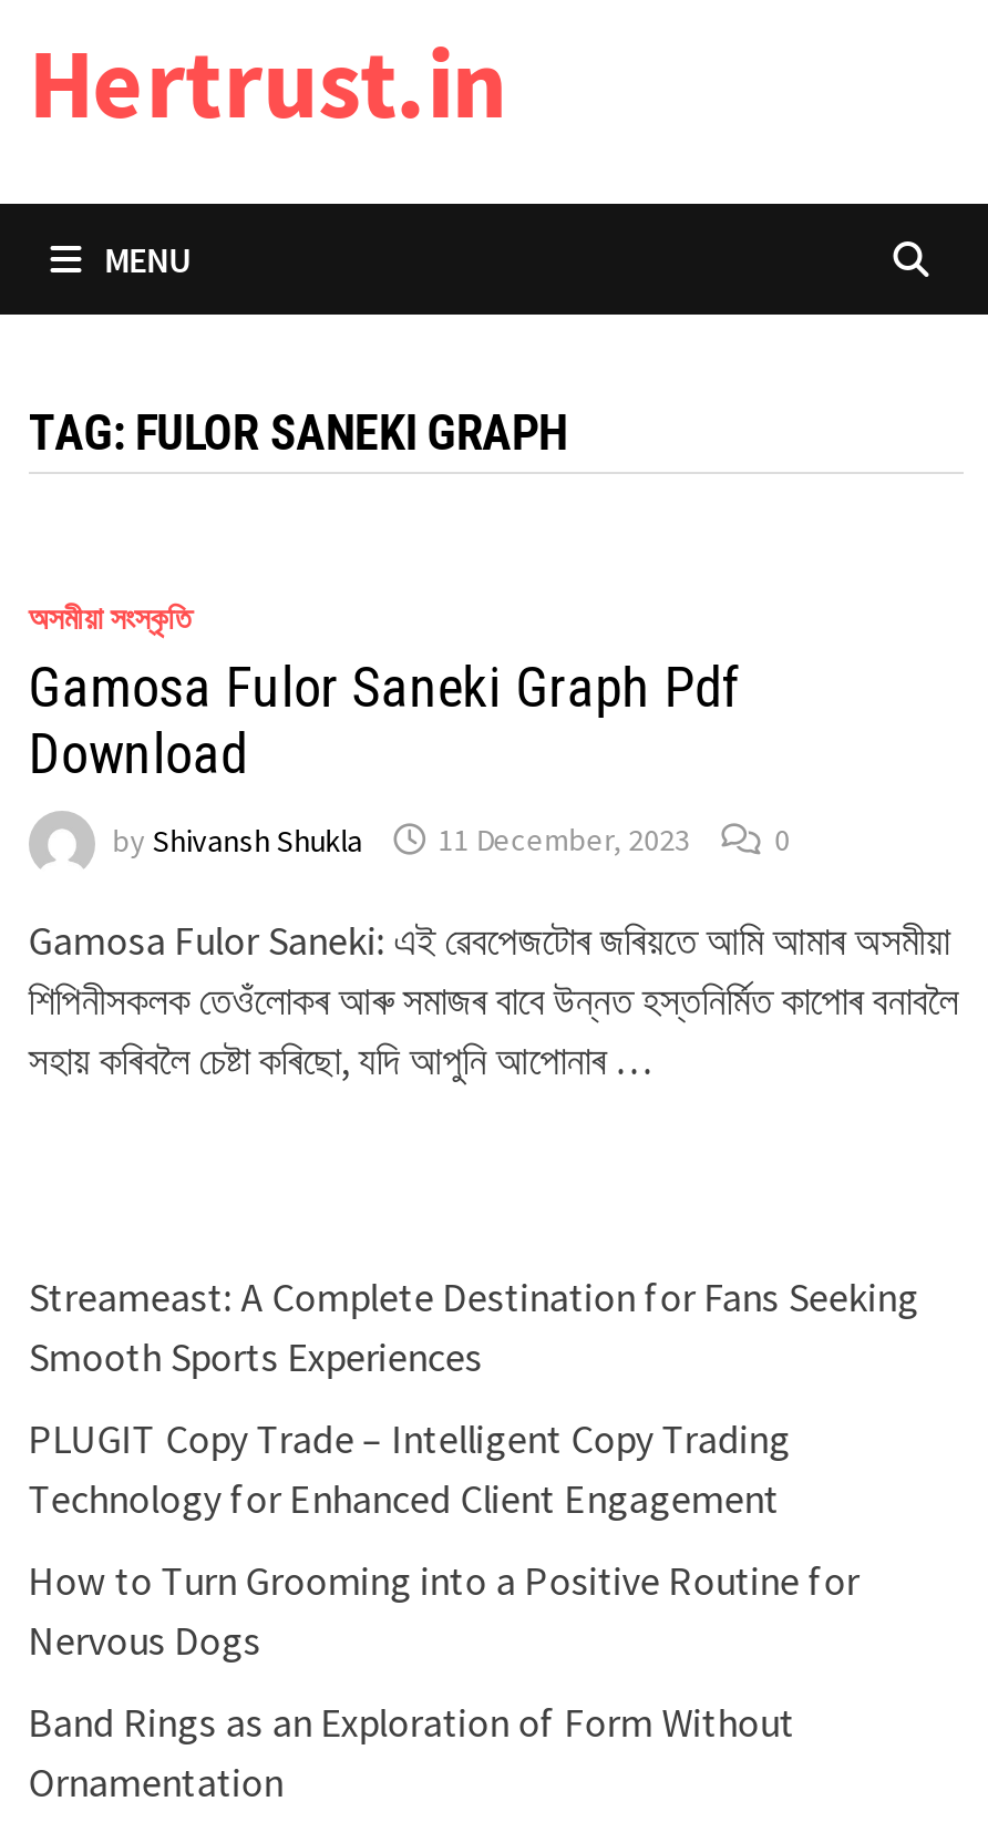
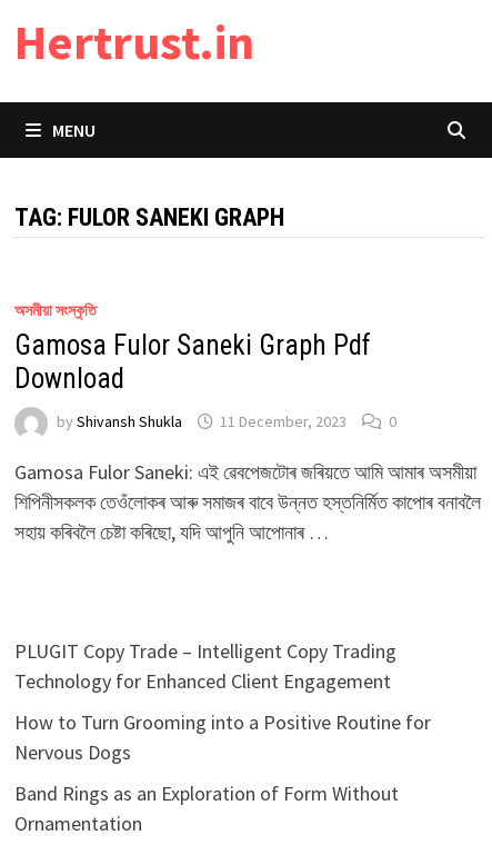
[28,1272,919,1382] Streameast: A Complete Destination for Fans Seeking | Smooth Sports Experiences -> none

